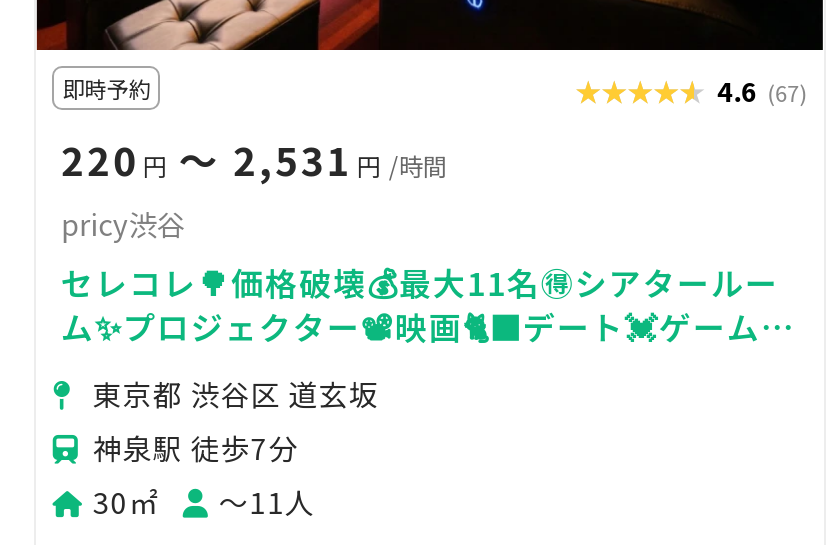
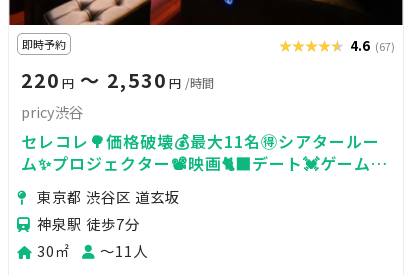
[61,132,447,188] 220 円〜 2,531 円 /時間 -> [21,66,214,94] 220 円〜 2,530 円 /時間

